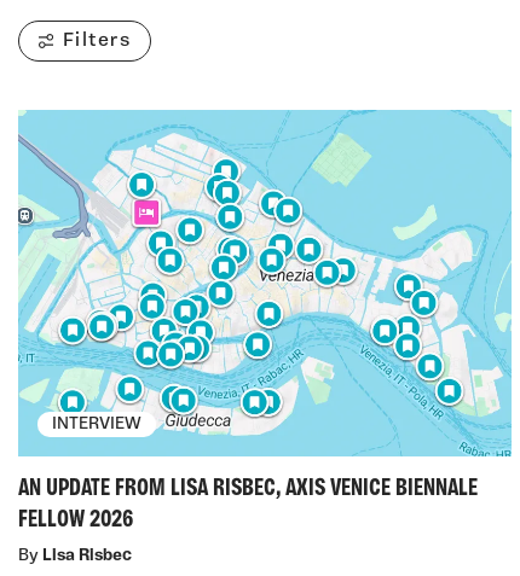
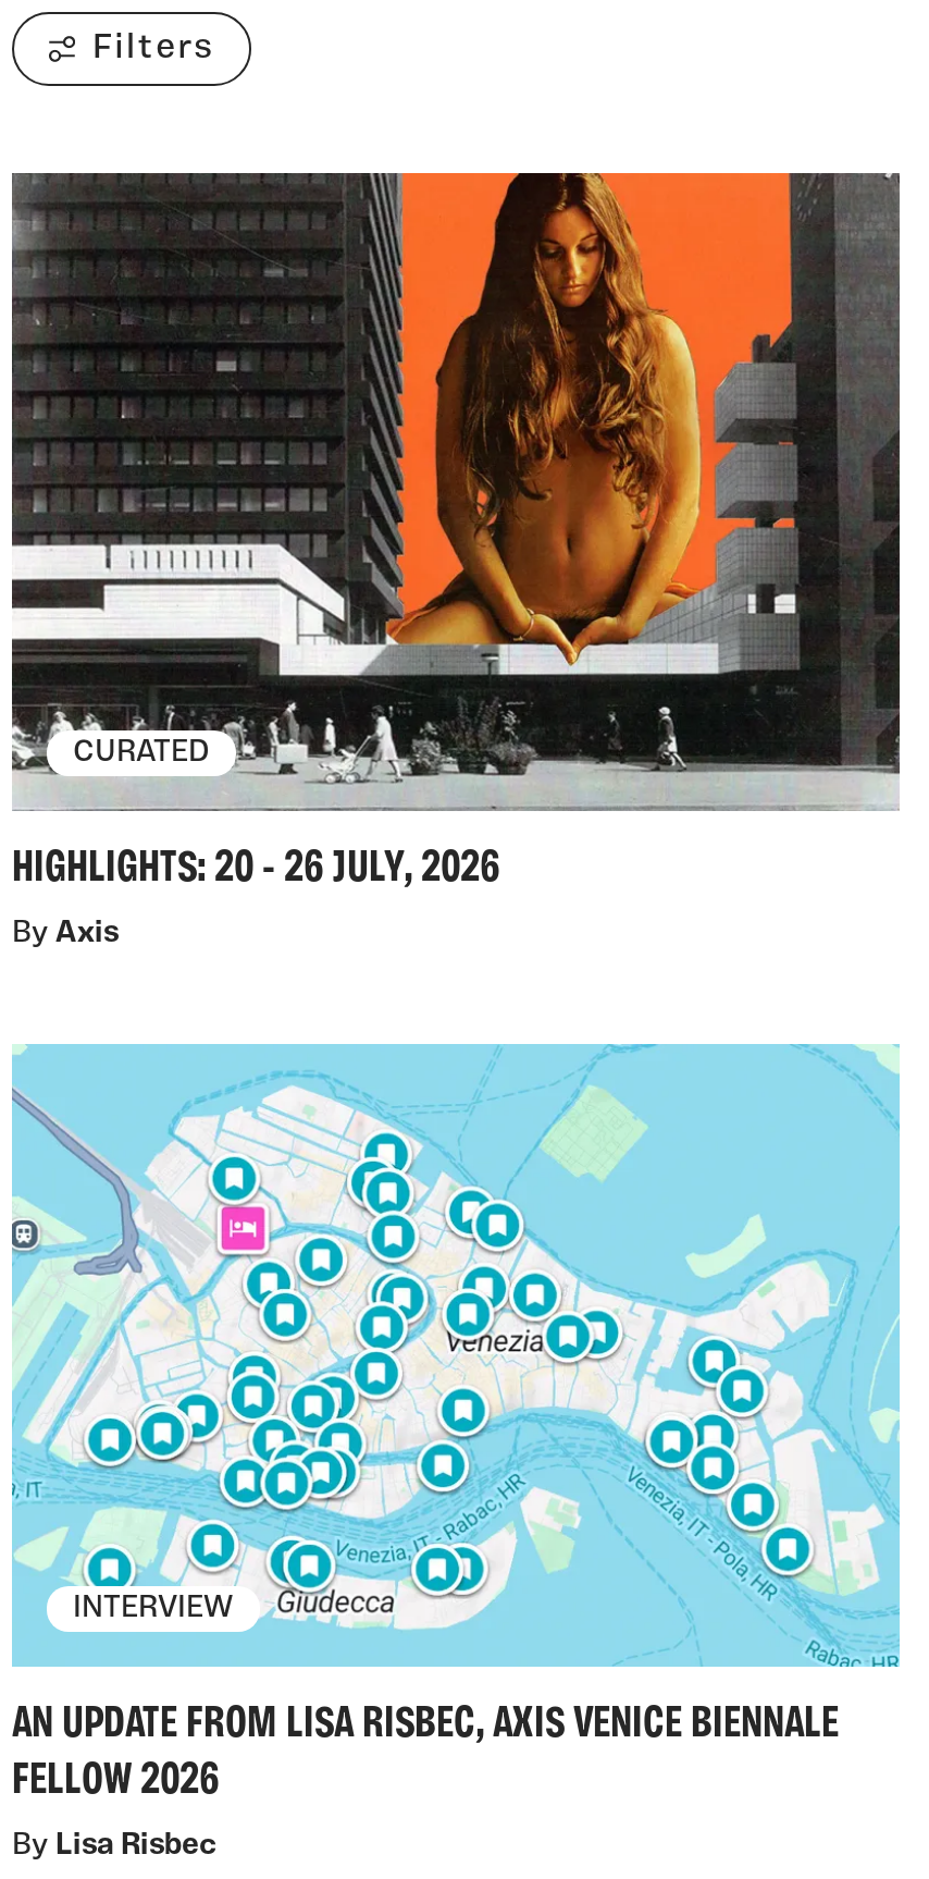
none -> [10,171,902,950] [image] | CURATED | HIGHLIGHTS: 20 - 26 JULY, 2026 | By Axis

